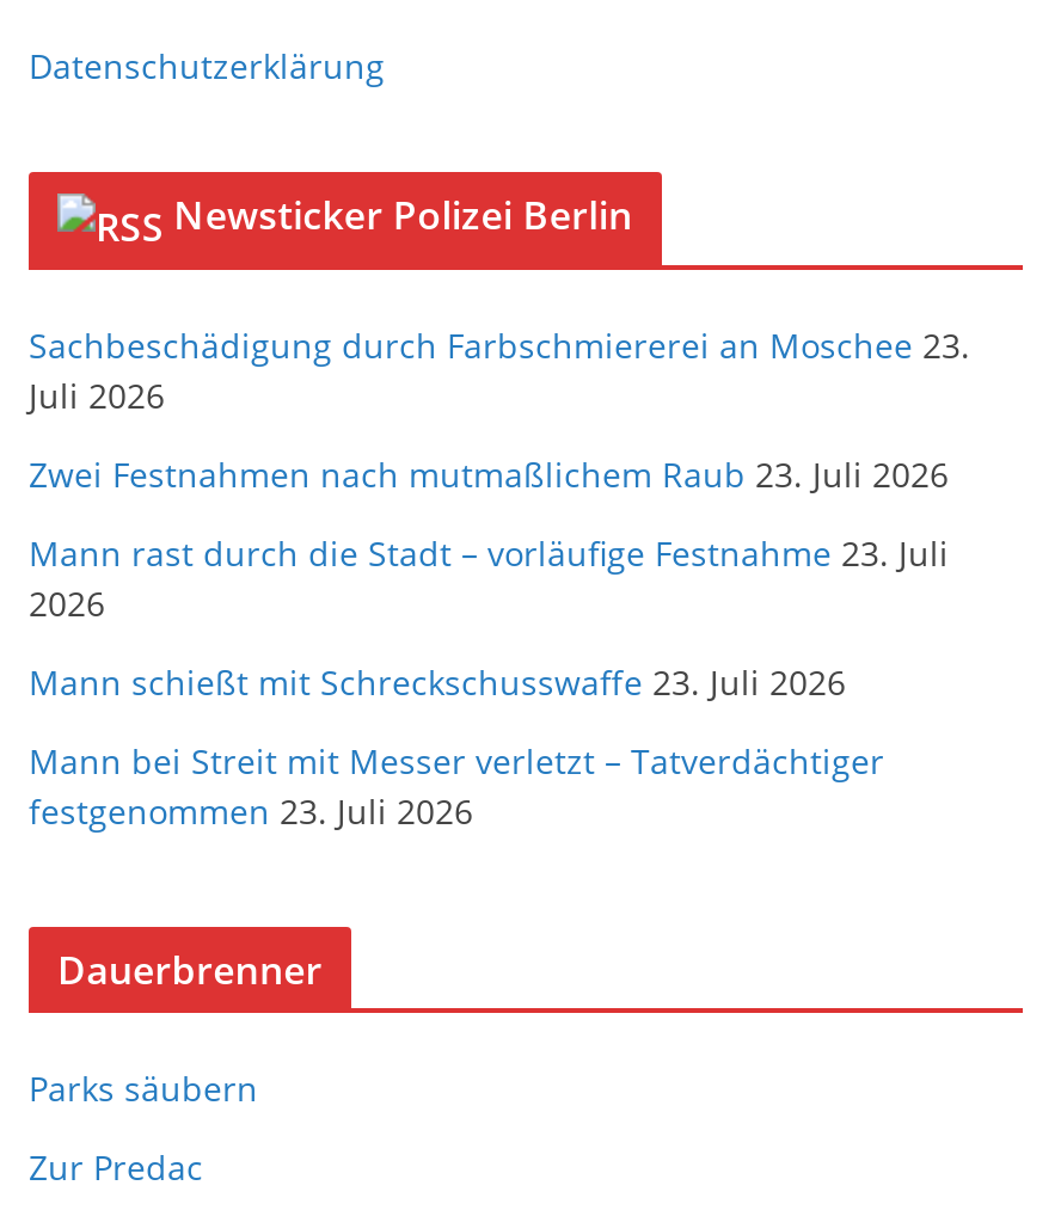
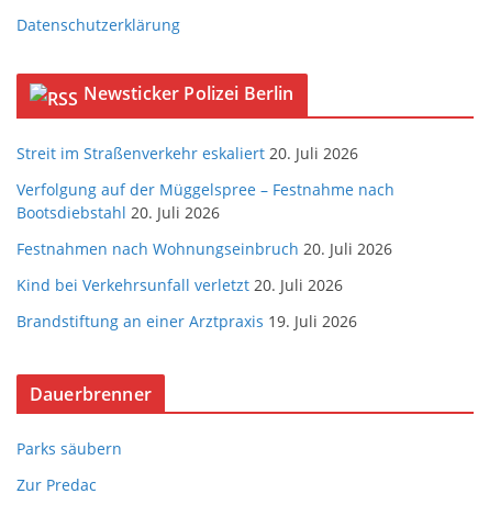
[29,323,970,418] Sachbeschädigung durch Farbschmiererei an Moschee 23. | Juli 2026 -> [16,143,358,164] Streit im Straßenverkehr eskaliert 20. Juli 2026
[29,452,949,497] Zwei Festnahmen nach mutmaßlichem Raub 23. Juli 2026 -> [16,179,394,223] Verfolgung auf der Müggelspree – Festnahme nach | Bootsdiebstahl 20. Juli 2026
[29,530,949,626] Mann rast durch die Stadt – vorläufige Festnahme 23. Juli | 2026 -> [16,238,392,259] Festnahmen nach Wohnungseinbruch 20. Juli 2026
[29,659,846,705] Mann schießt mit Schreckschusswaffe 23. Juli 2026 -> [16,274,343,295] Kind bei Verkehrsunfall verletzt 20. Juli 2026
[29,738,884,834] Mann bei Streit mit Messer verletzt – Tatverdächtiger | festgenommen 23. Juli 2026 -> [16,311,357,332] Brandstiftung an einer Arztpraxis 19. Juli 2026

